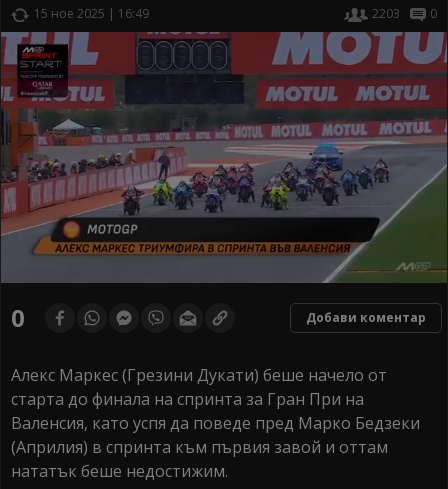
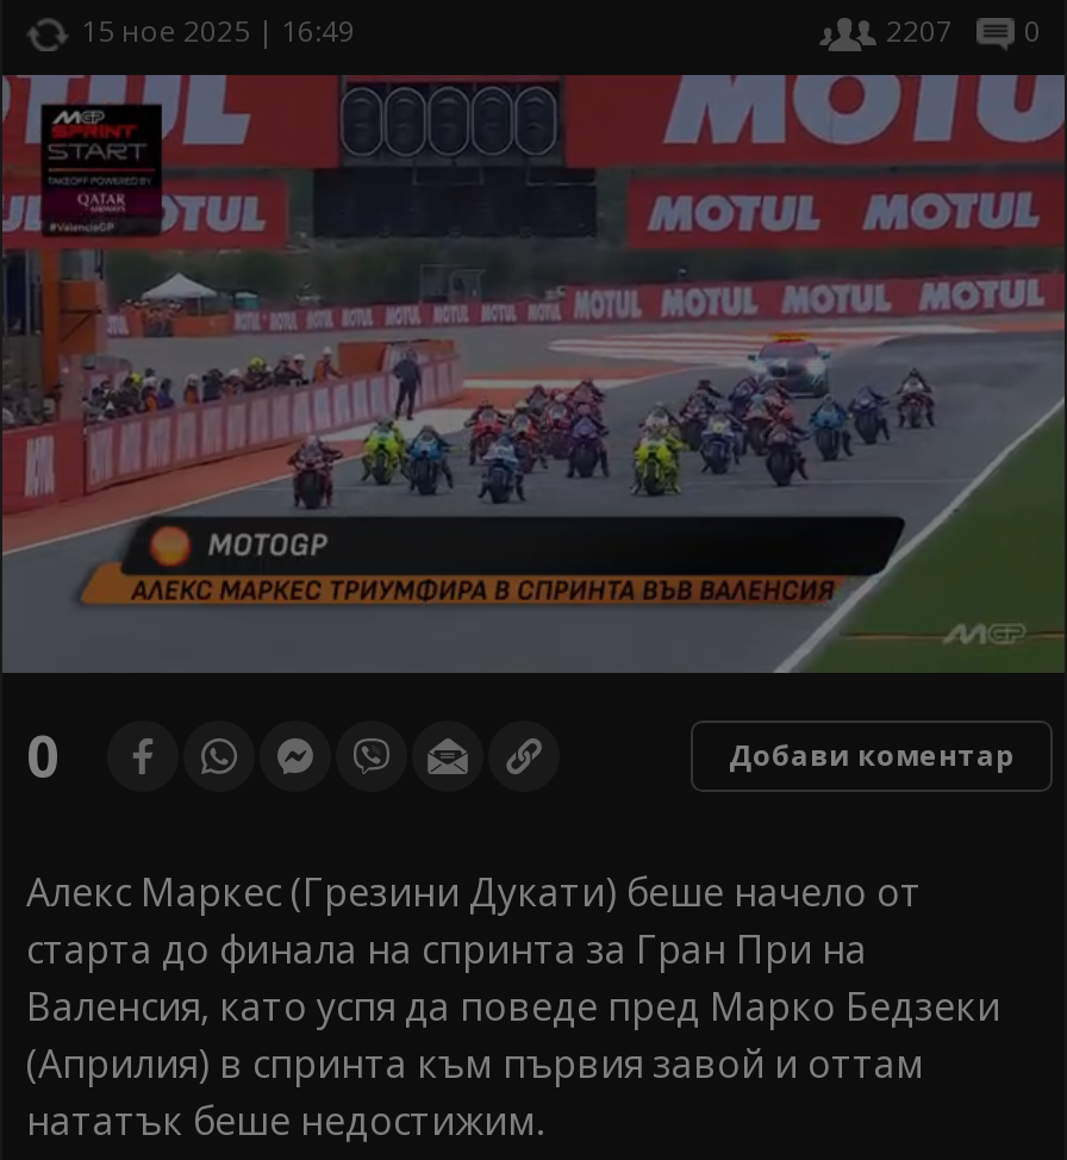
[372,5,437,22] 2203 0 -> [886,11,1041,51] 2207 0
[3,31,445,222] [image] -> [7,73,1060,673] [image]

